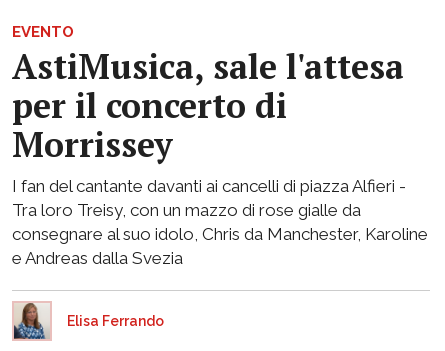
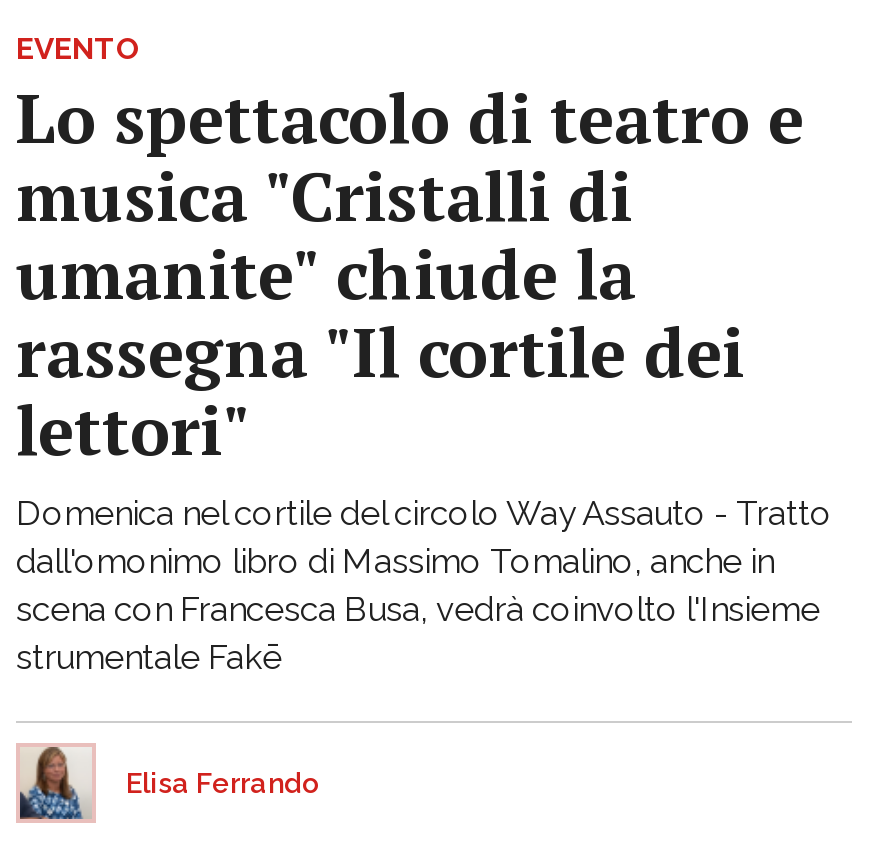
[12,44,428,268] AstiMusica, sale l'attesa | per il concerto di | Morrissey | I fan del cantante davanti ai cancelli di piazza Alfieri - | Tra loro Treisy, con un mazzo di rose gialle da | consegnare al suo idolo, Chris da Manchester, Karoline | e Andreas dalla Svezia -> [16,73,832,677] Lo spettacolo di teatro e | musica "Cristalli di | umanite" chiude la | rassegna "Il cortile dei | lettori" | Domenica nel cortile del circolo Way Assauto - Tratto | dall'omonimo libro di Massimo Tomalino, anche in | scena con Francesca Busa, vedrà coinvolto l'Insieme | strumentale Fakē

